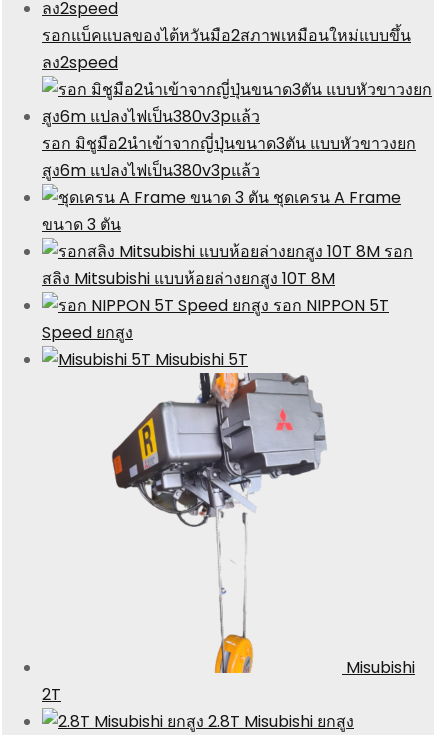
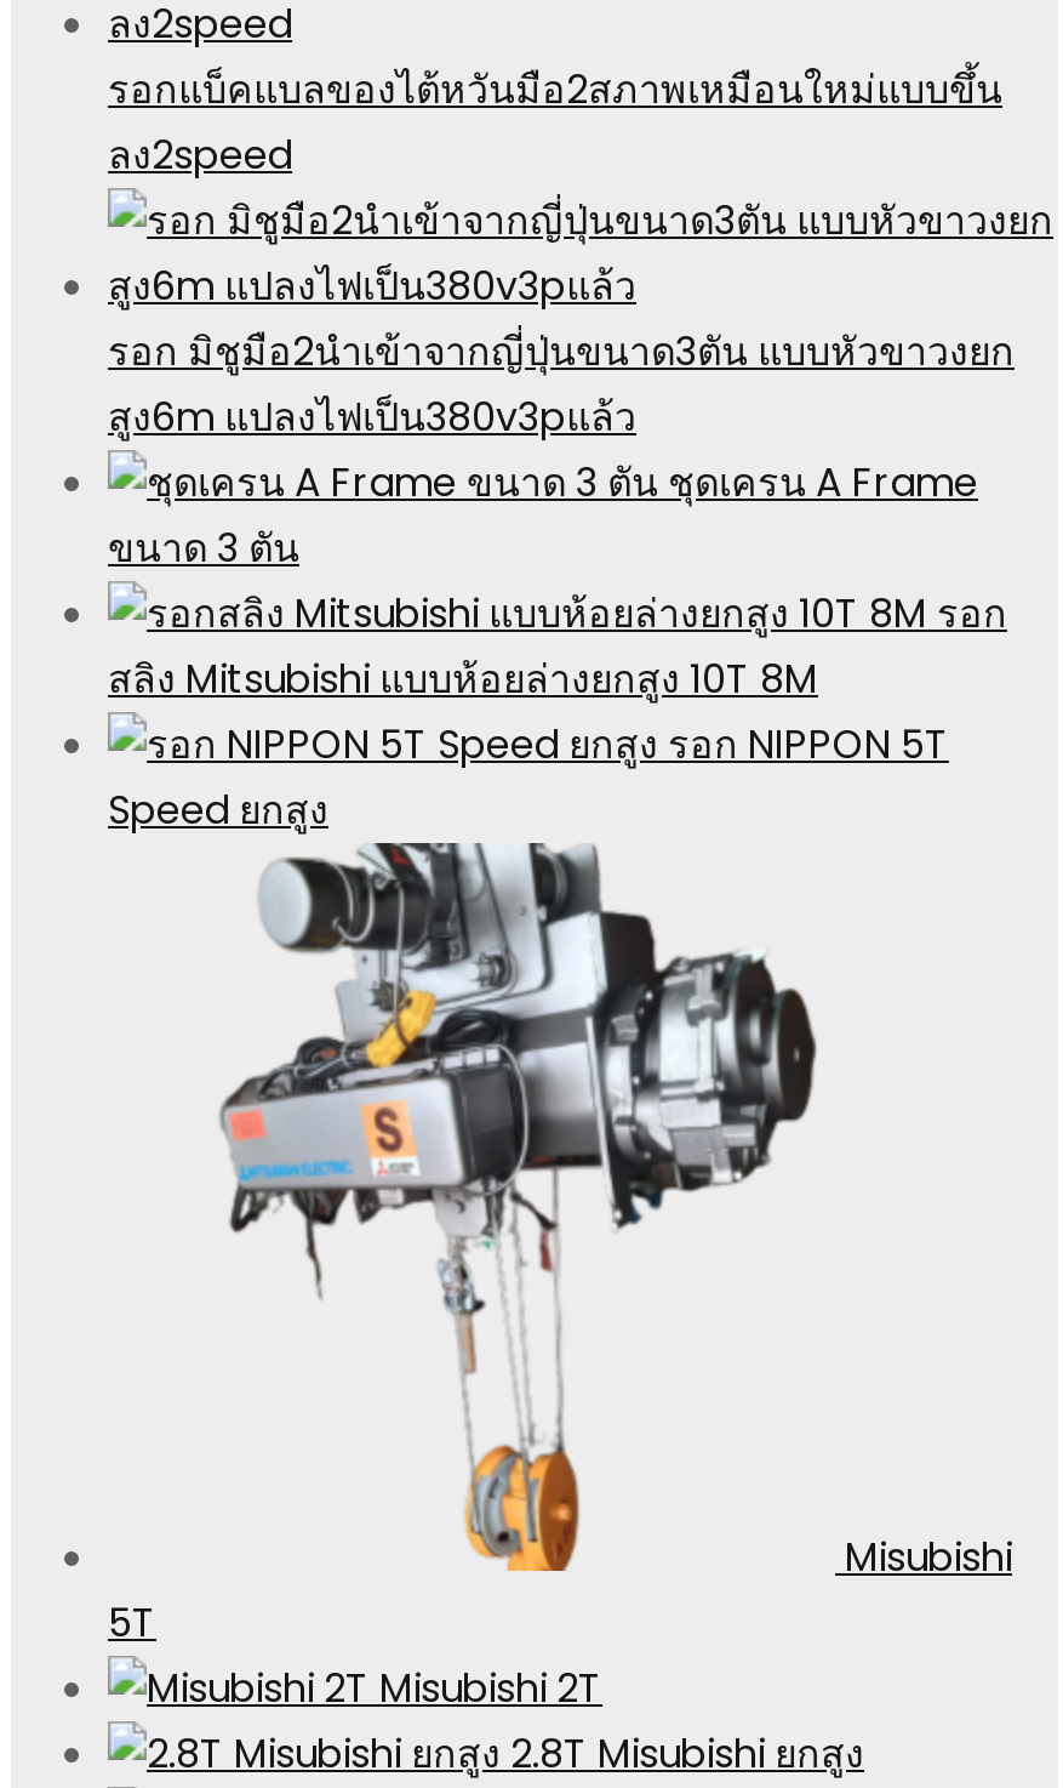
[42,347,332,706] [image] | 2T -> [108,856,818,1717] [image] | 5T | Misubishi 2T
[155,348,248,371] Misubishi 5T -> none
moved [346,656,415,679] -> [845,1530,1012,1586]: Misubishi

